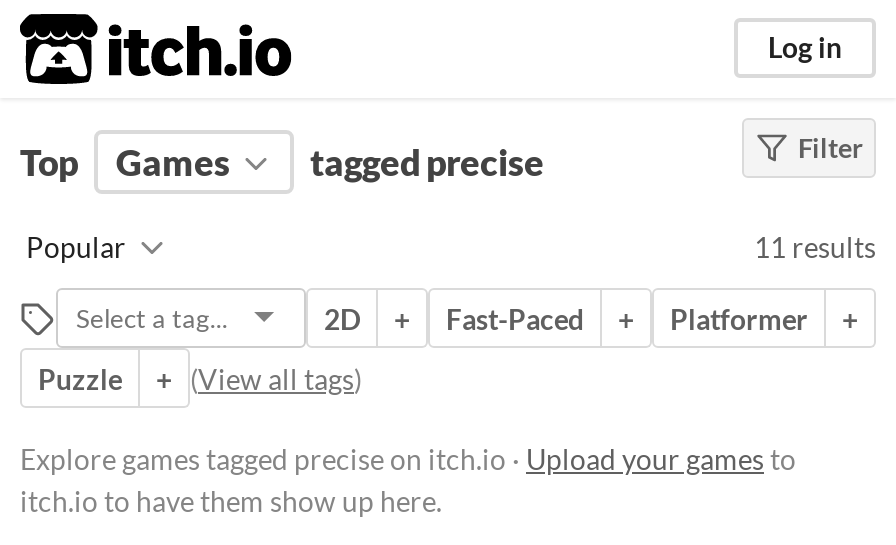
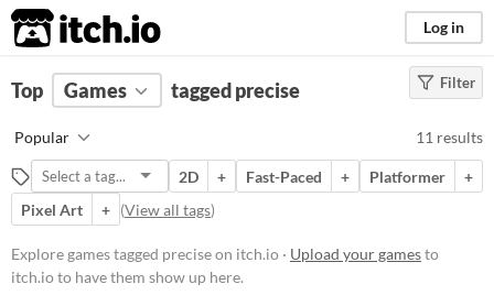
[38,361,122,395] Puzzle -> [21,200,83,218] Pixel Art

